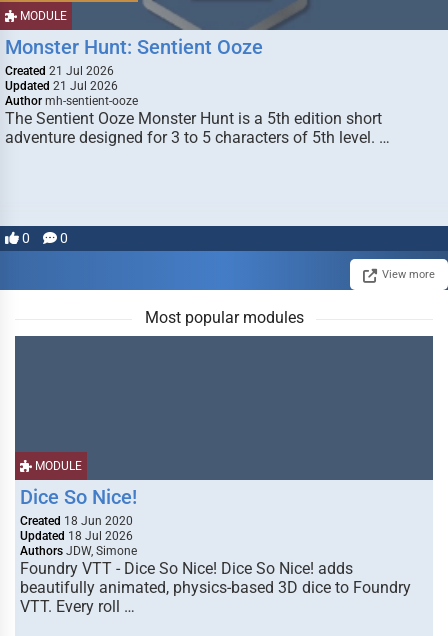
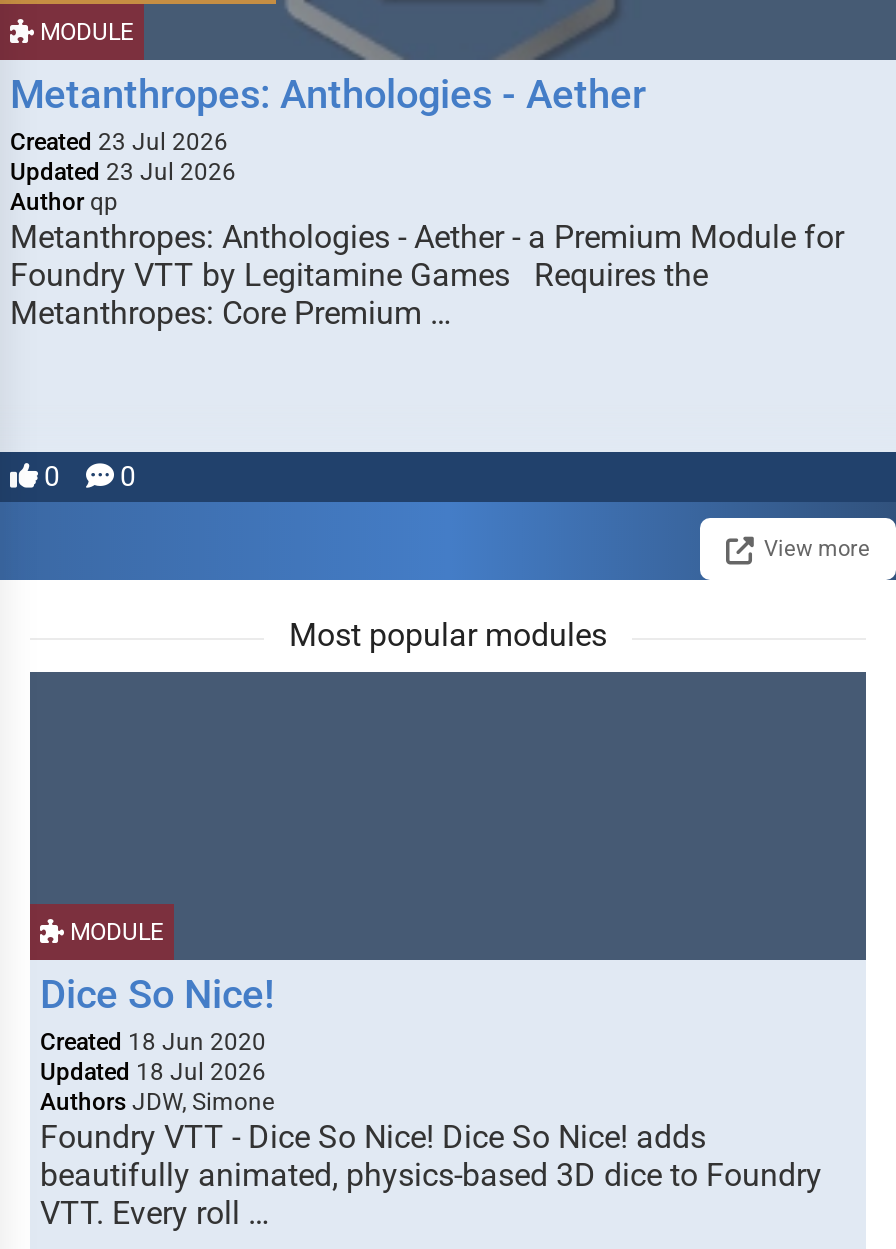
[5,35,390,147] Monster Hunt: Sentient Ooze | Created 21 Jul 2026 | Updated 21 Jul 2026 | Author mh-sentient-ooze | The Sentient Ooze Monster Hunt is a 5th edition short | adventure designed for 3 to 5 characters of 5th level. … -> [10,70,844,332] Metanthropes: Anthologies - Aether | Created 23 Jul 2026 | Updated 23 Jul 2026 | Author qp | Metanthropes: Anthologies - Aether - a Premium Module for | Foundry VTT by Legitamine Games Requires the | Metanthropes: Core Premium …

